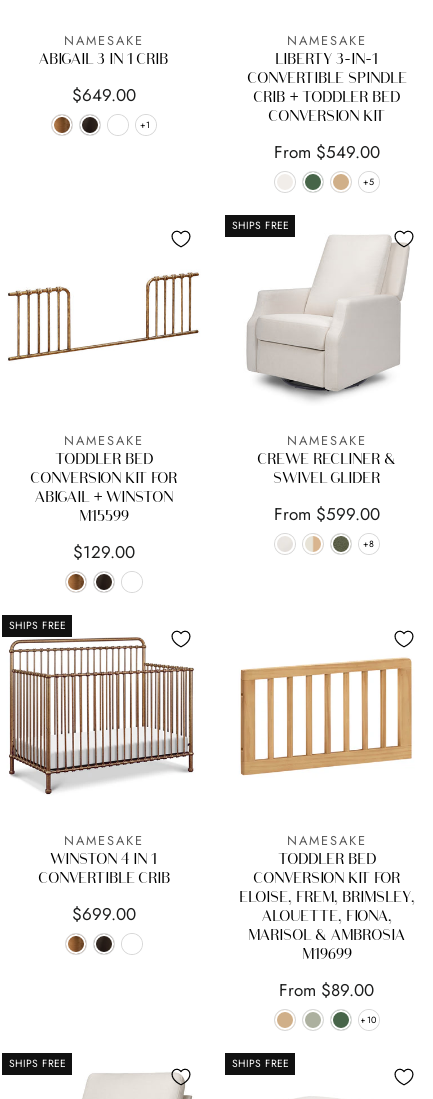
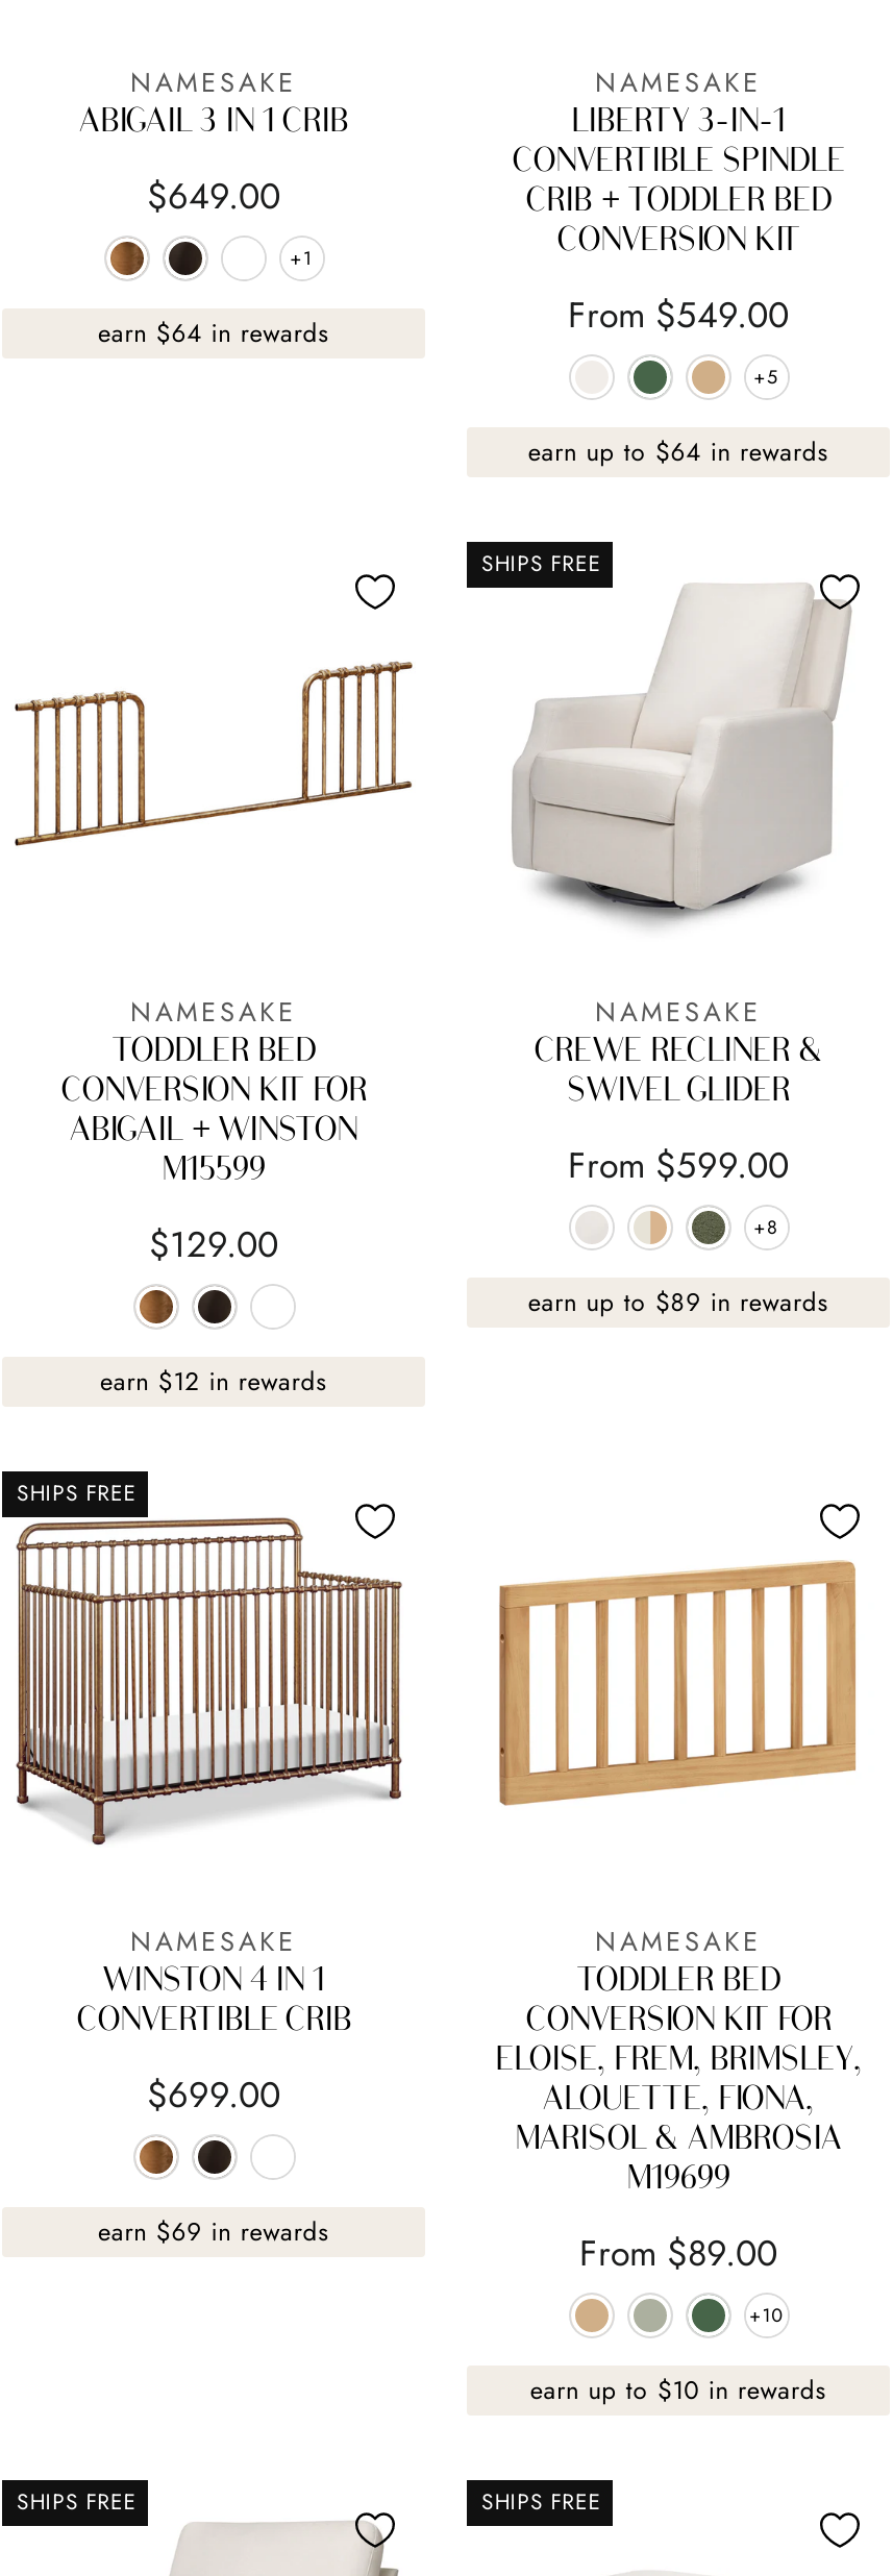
none -> [98,314,329,351] earn $64 in rewards
none -> [528,432,829,470] earn up to $64 in rewards
none -> [100,1362,327,1400] earn $12 in rewards
none -> [528,1283,829,1320] earn up to $89 in rewards
none -> [98,2212,329,2250] earn $69 in rewards
none -> [530,2371,827,2408] earn up to $10 in rewards

